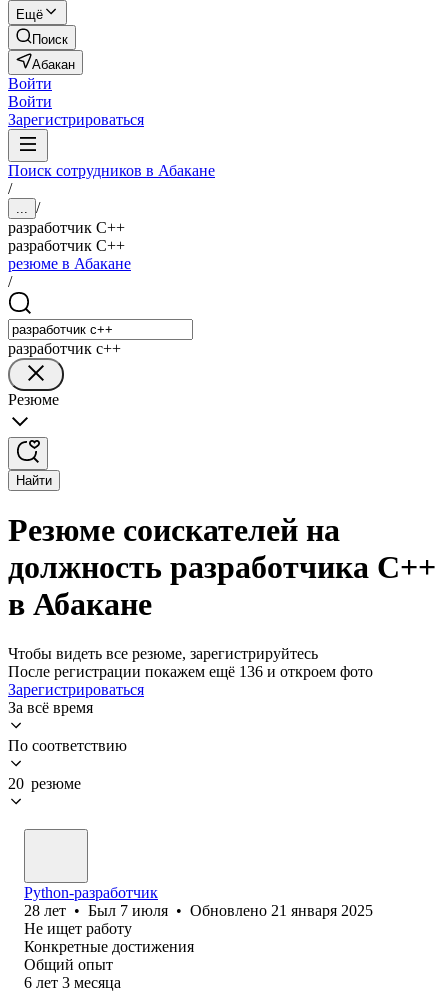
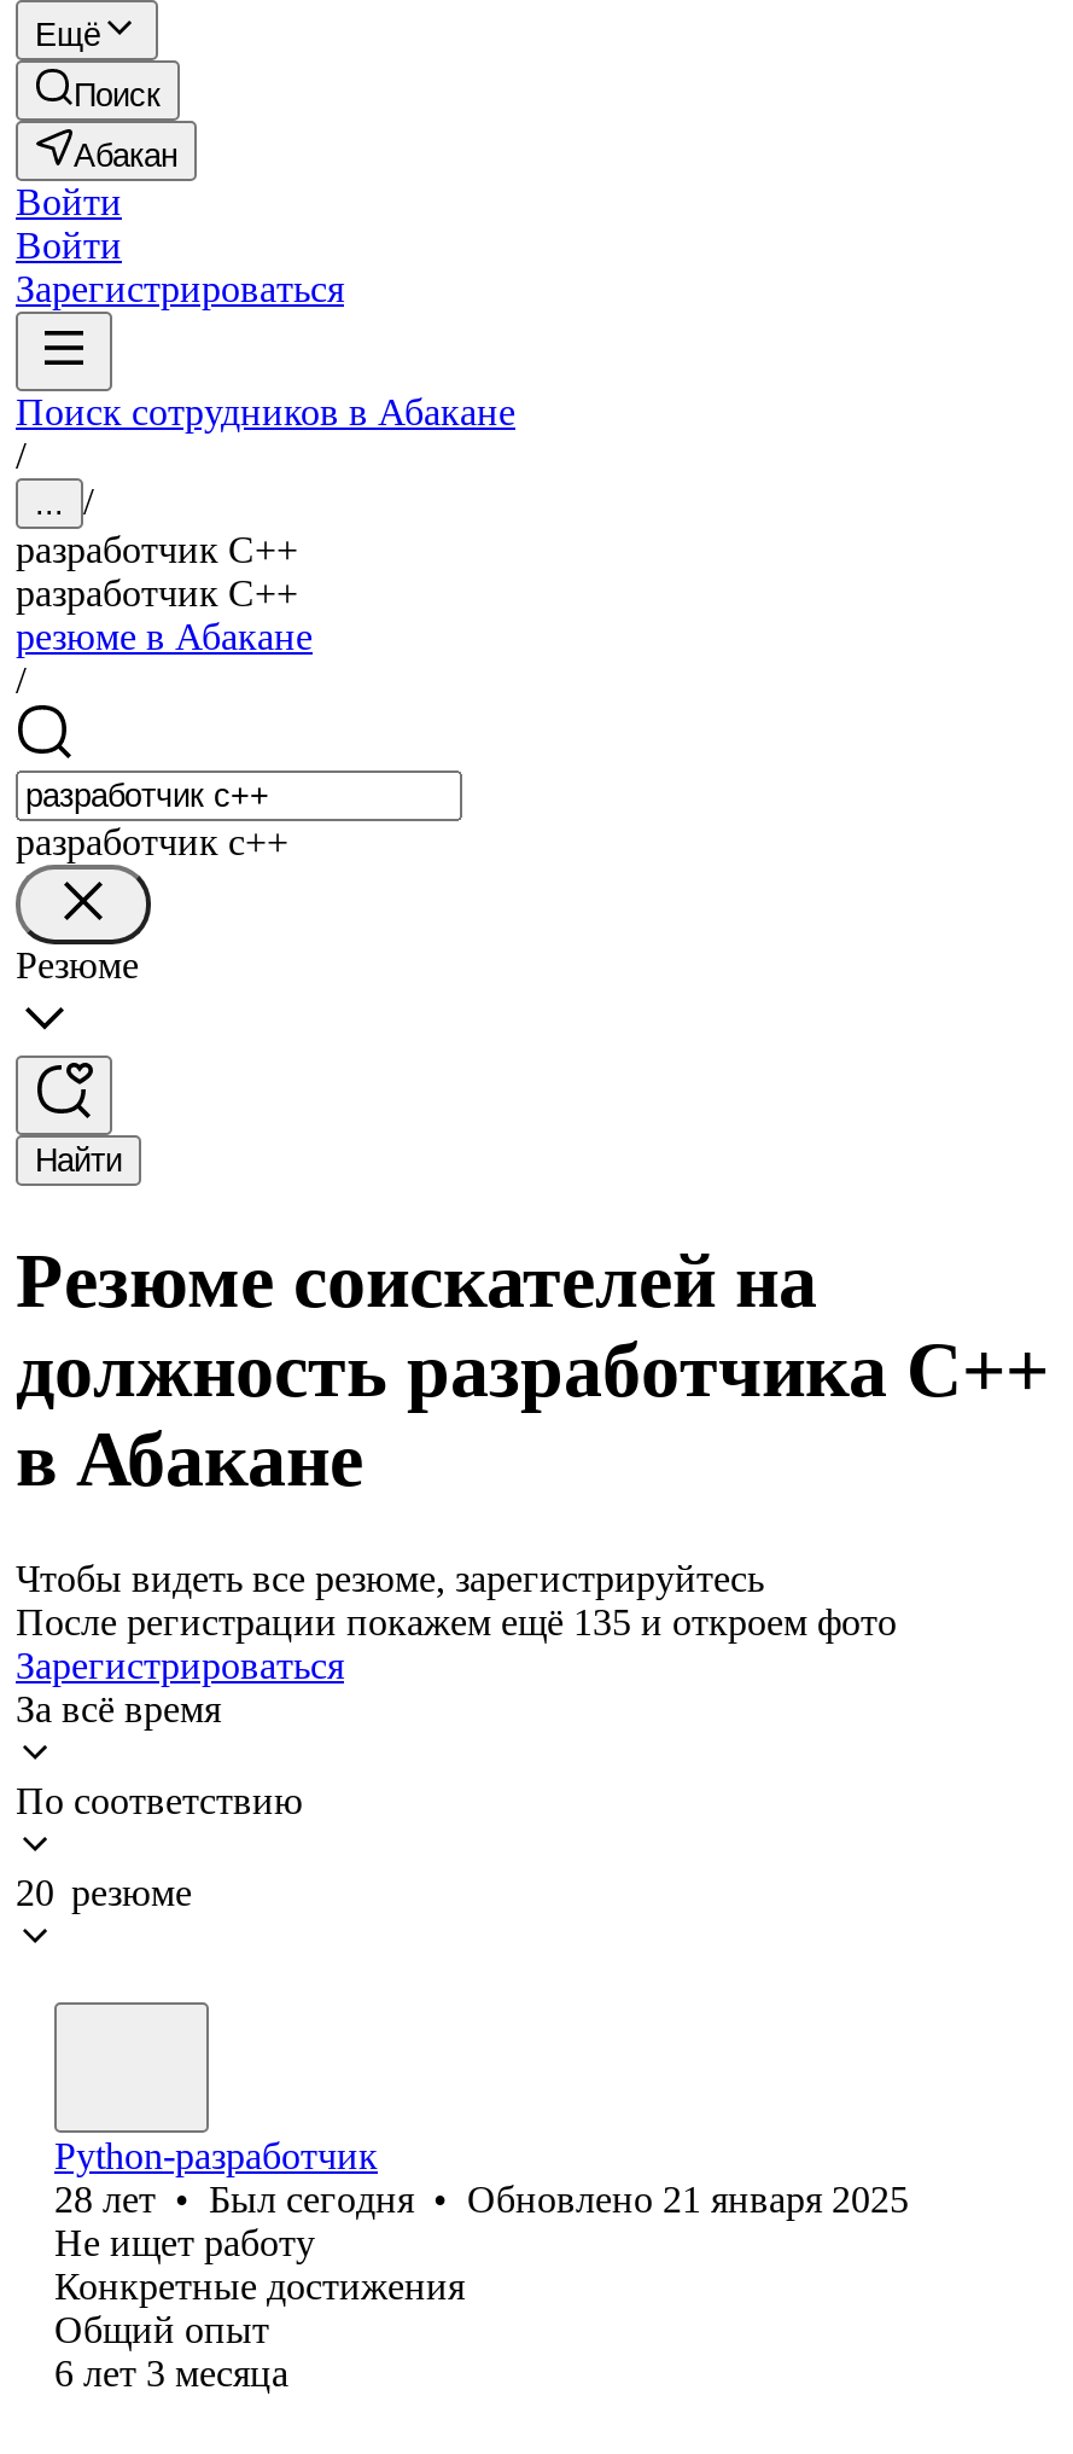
[8,663,373,680] После регистрации покажем ещё 136 и откроем фото -> [16,1601,897,1642] После регистрации покажем ещё 135 и откроем фото
[24,902,373,919] 28 лет • Был 7 июля • Обновлено 21 января 2025 -> [54,2178,909,2219] 28 лет • Был сегодня • Обновлено 21 января 2025

